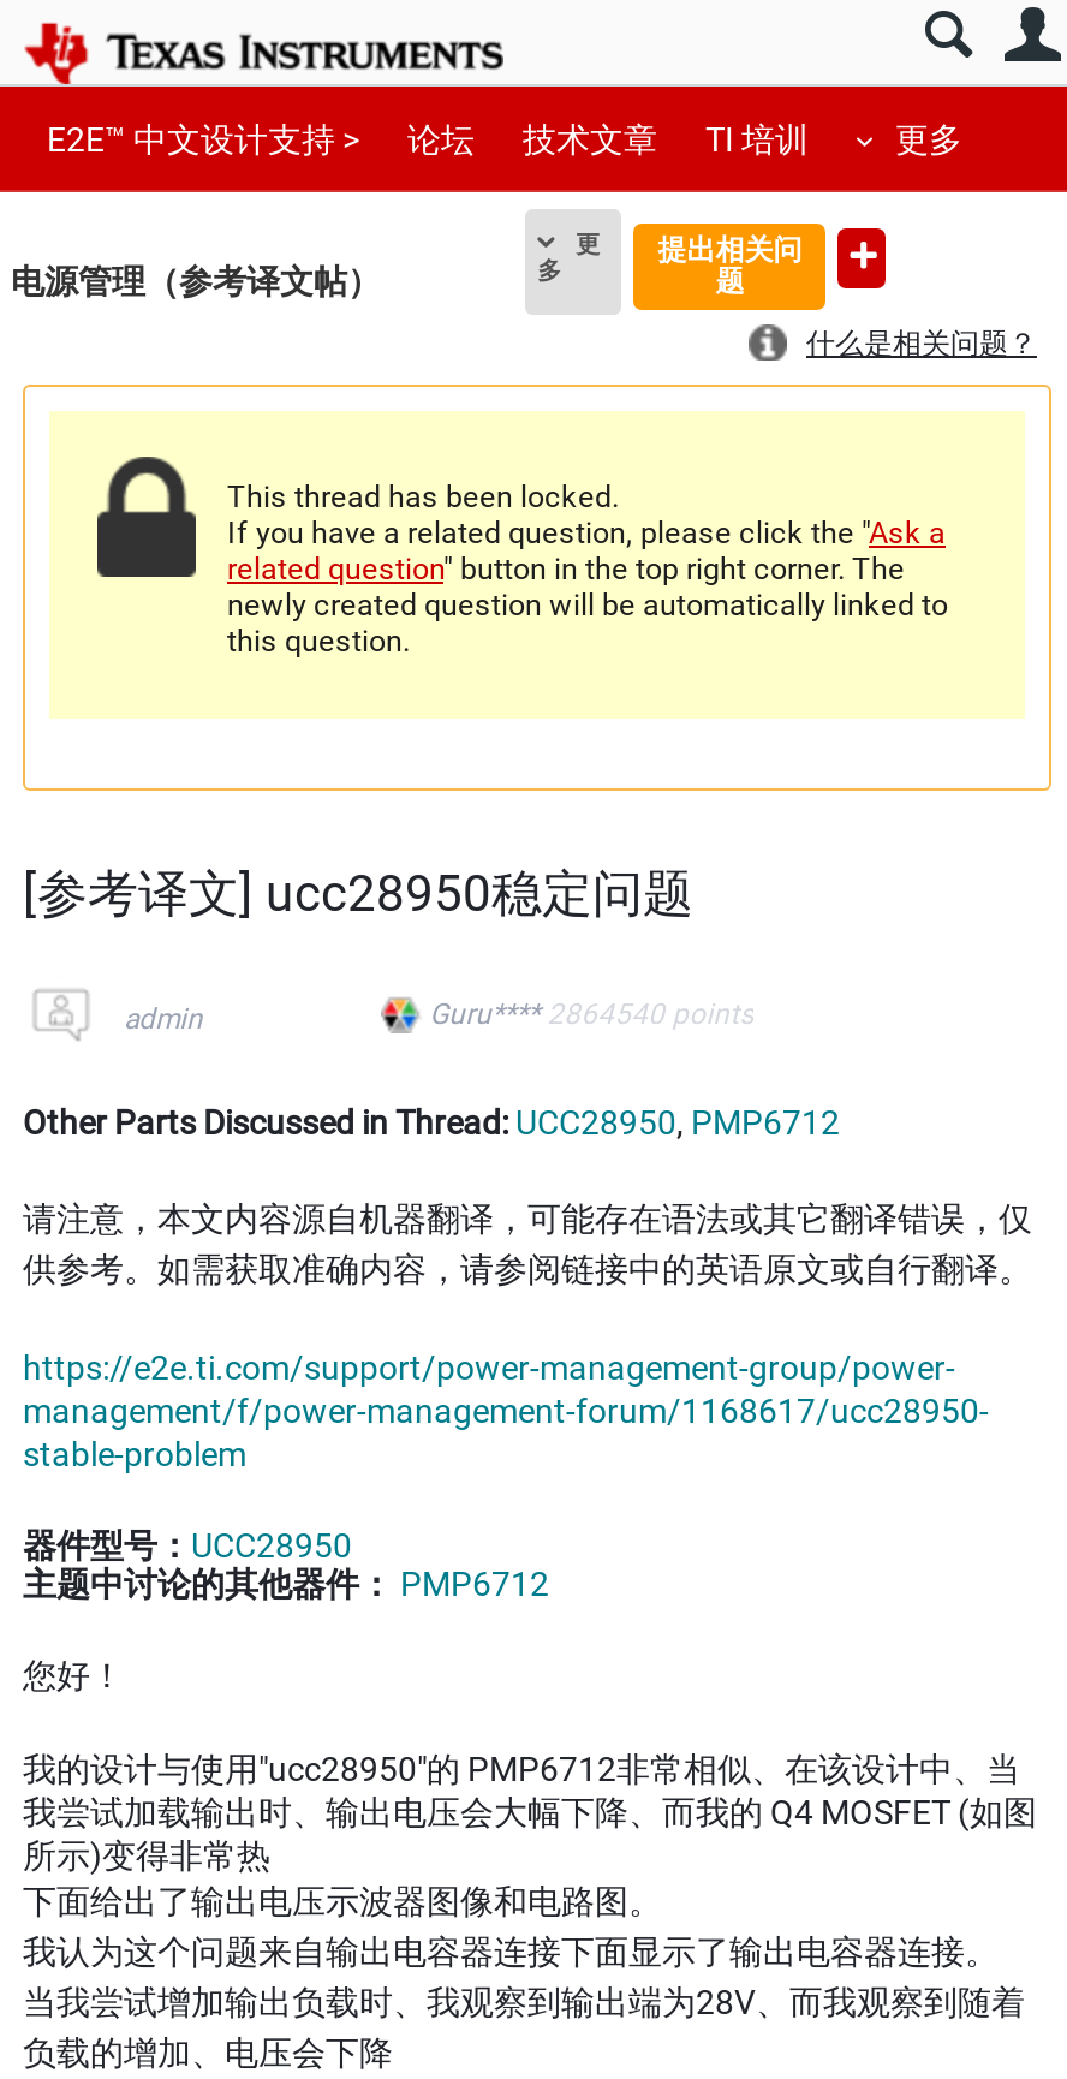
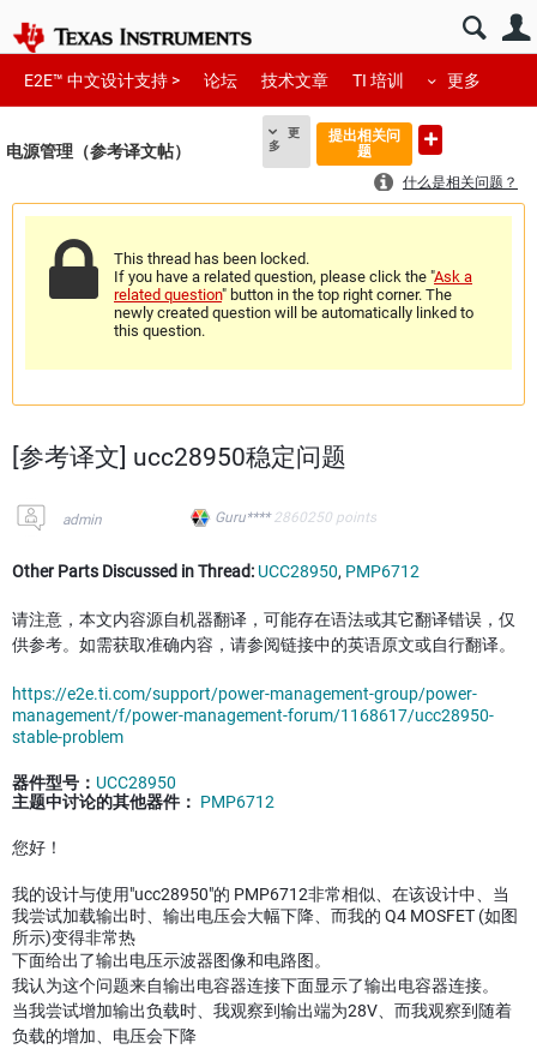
[429,997,754,1031] Guru**** 2864540 points -> [215,509,376,526] Guru**** 2860250 points

